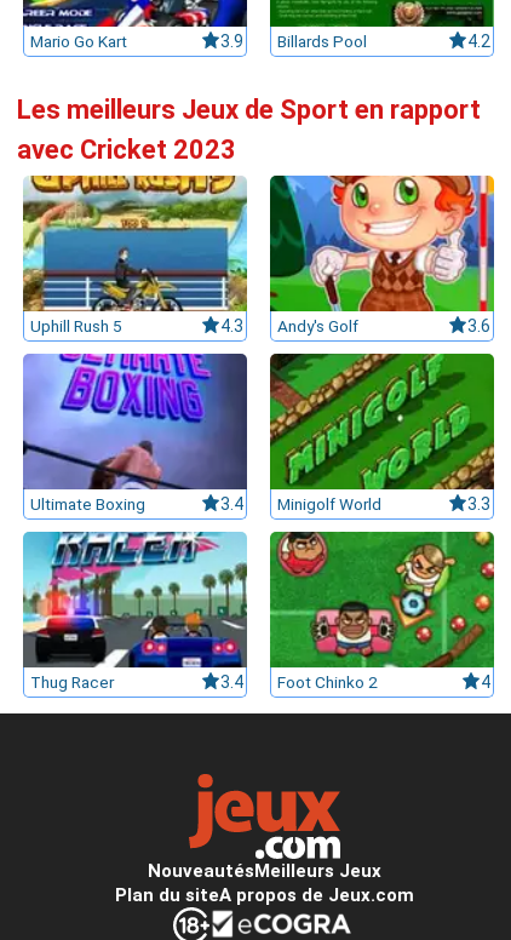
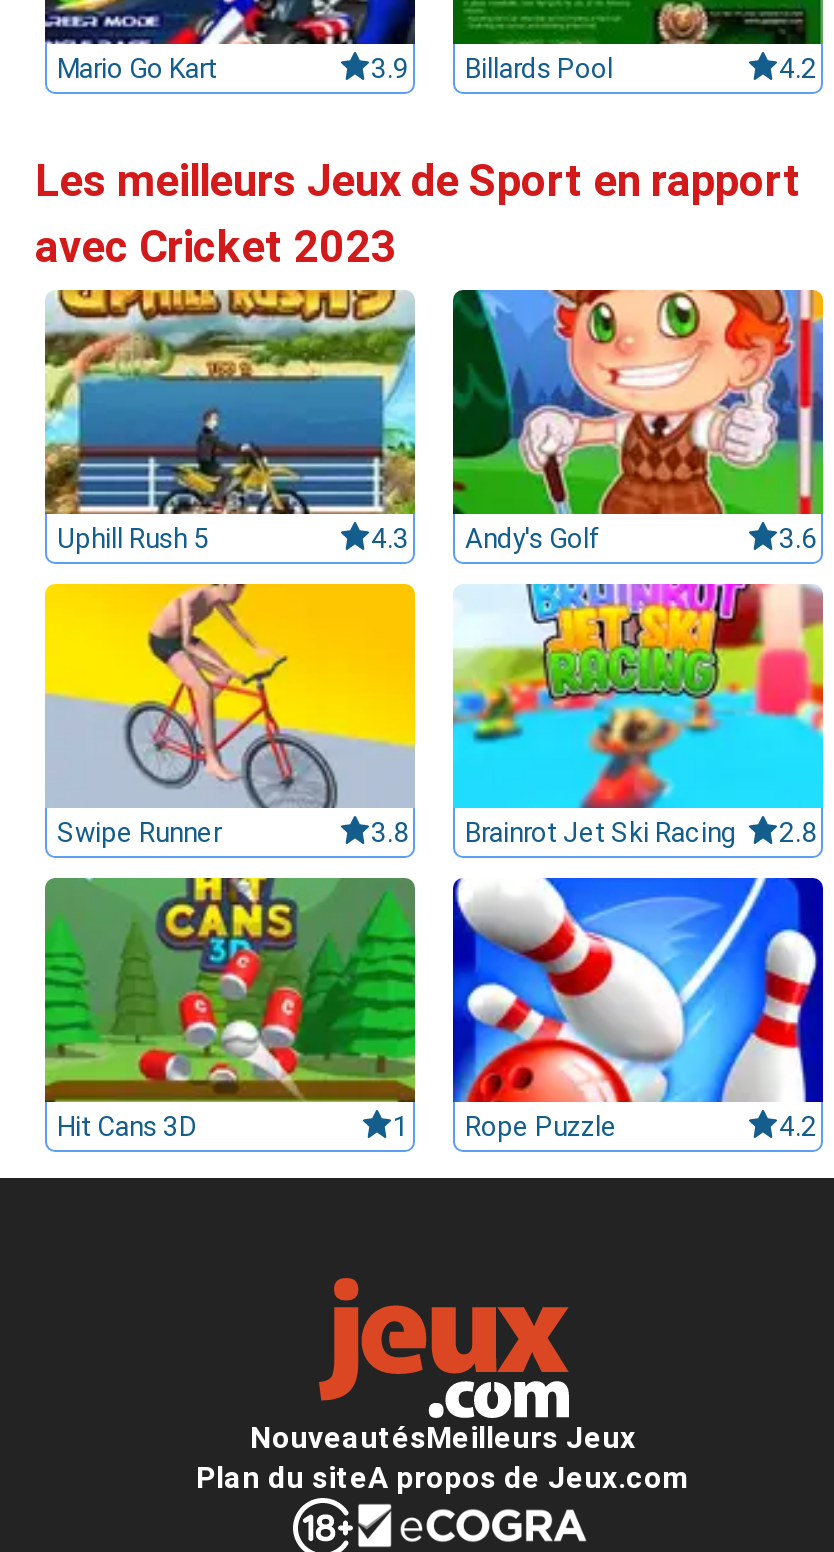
[22,352,490,514] [image] | Ultimate Boxing | 3.4 | Minigolf World | 3.3 -> [43,582,817,848] [image] | Swipe Runner | 3.8 | Brainrot Jet Ski Racing | 2.8
[269,352,495,486] [image] -> [451,582,825,802] [image]
[22,531,490,692] [image] | Thug Racer | 3.4 | Foot Chinko 2 | 4 -> [43,876,817,1142] [image] | Hit Cans 3D | 1 | Rope Puzzle | 4.2
[269,531,495,669] [image] -> [451,876,825,1104] [image]

